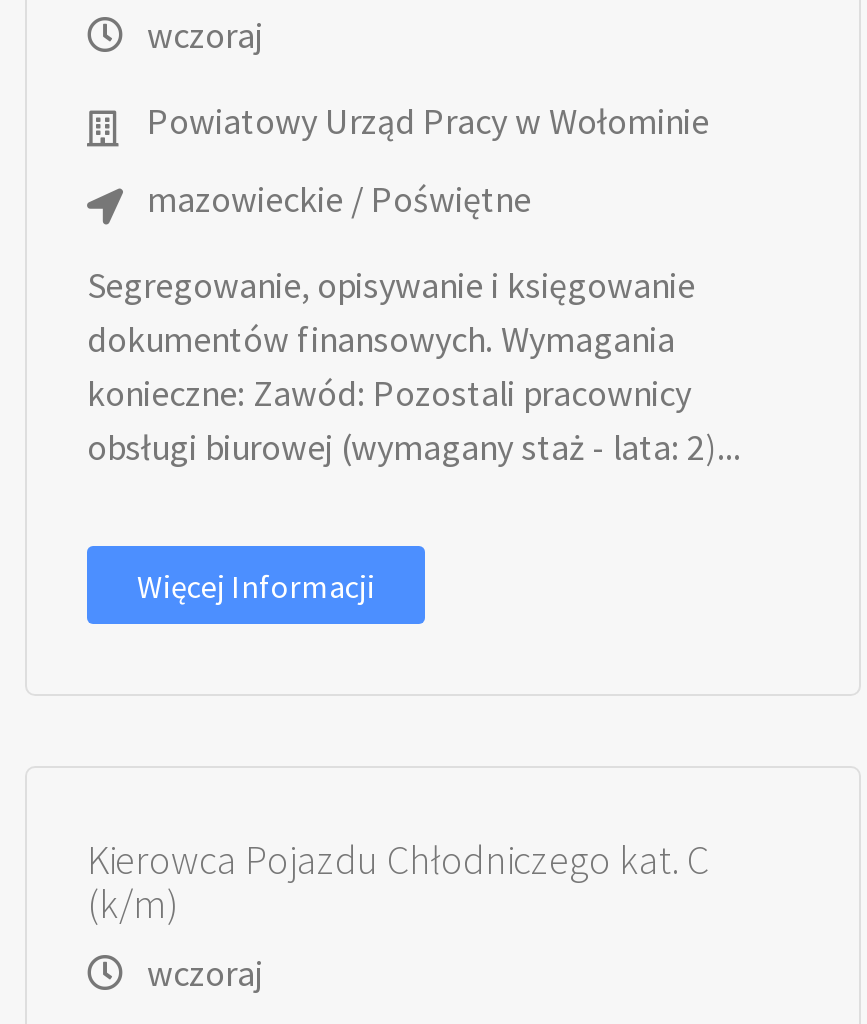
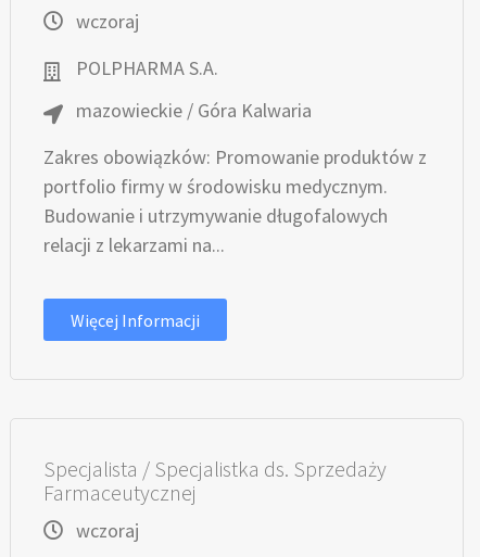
[147,98,709,144] Powiatowy Urząd Pracy w Wołominie -> [76,55,218,80] POLPHARMA S.A.
[147,176,531,222] mazowieckie / Poświętne -> [76,98,312,123] mazowieckie / Góra Kalwaria
[87,262,741,470] Segregowanie, opisywanie i księgowanie | dokumentów finansowych. Wymagania | konieczne: Zawód: Pozostali pracownicy | obsługi biurowej (wymagany staż - lata: 2)... -> [43,144,427,257] Zakres obowiązków: Promowanie produktów z | portfolio firmy w środowisku medycznym. | Budowanie i utrzymywanie długofalowych | relacji z lekarzami na...
[87,834,709,928] Kierowca Pojazdu Chłodniczego kat. C | (k/m) -> [43,455,387,506] Specjalista / Specjalistka ds. Sprzedaży | Farmaceutycznej

